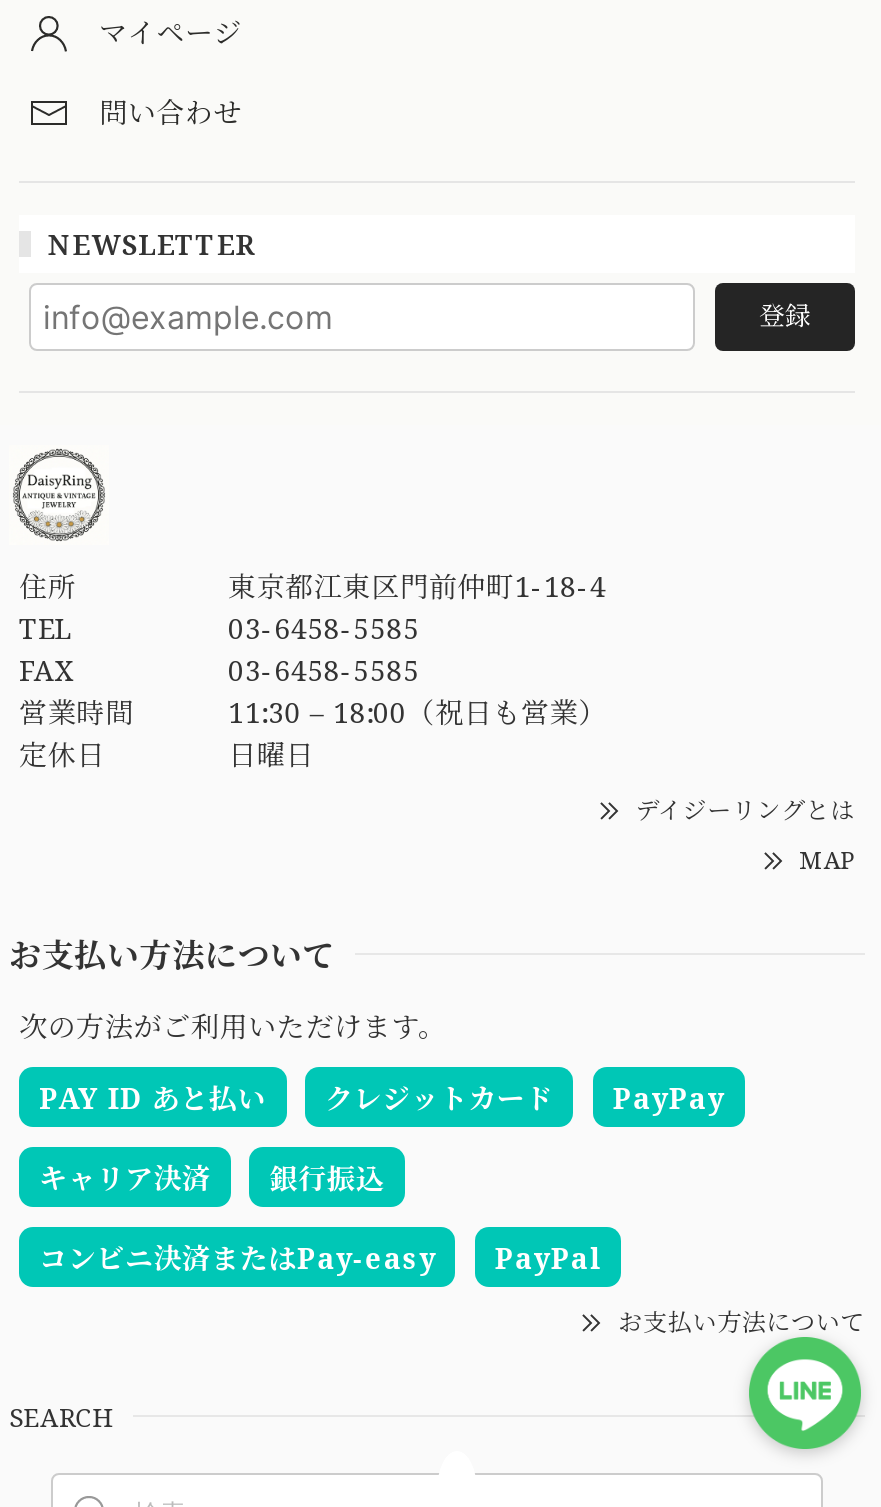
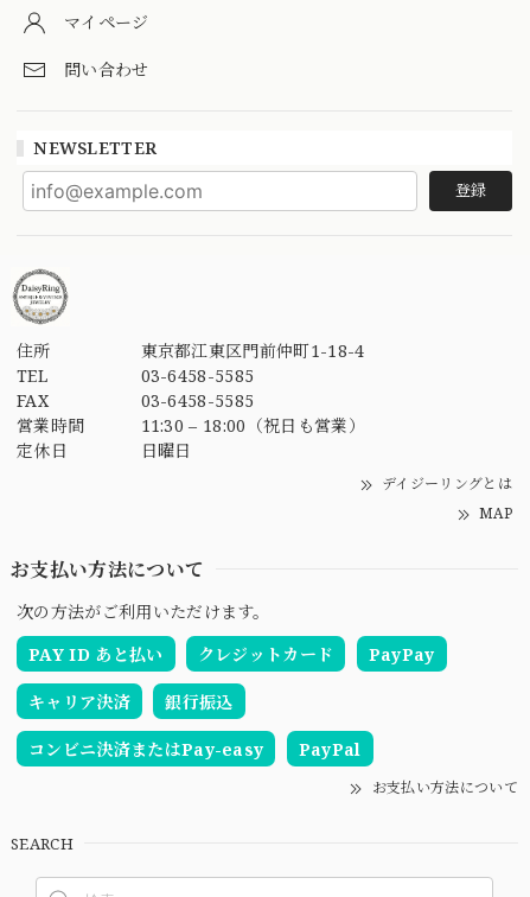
[747,1343,863,1453] [image] -> none

